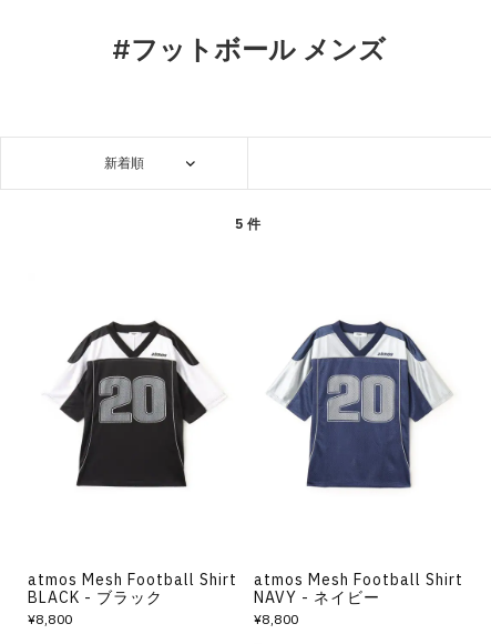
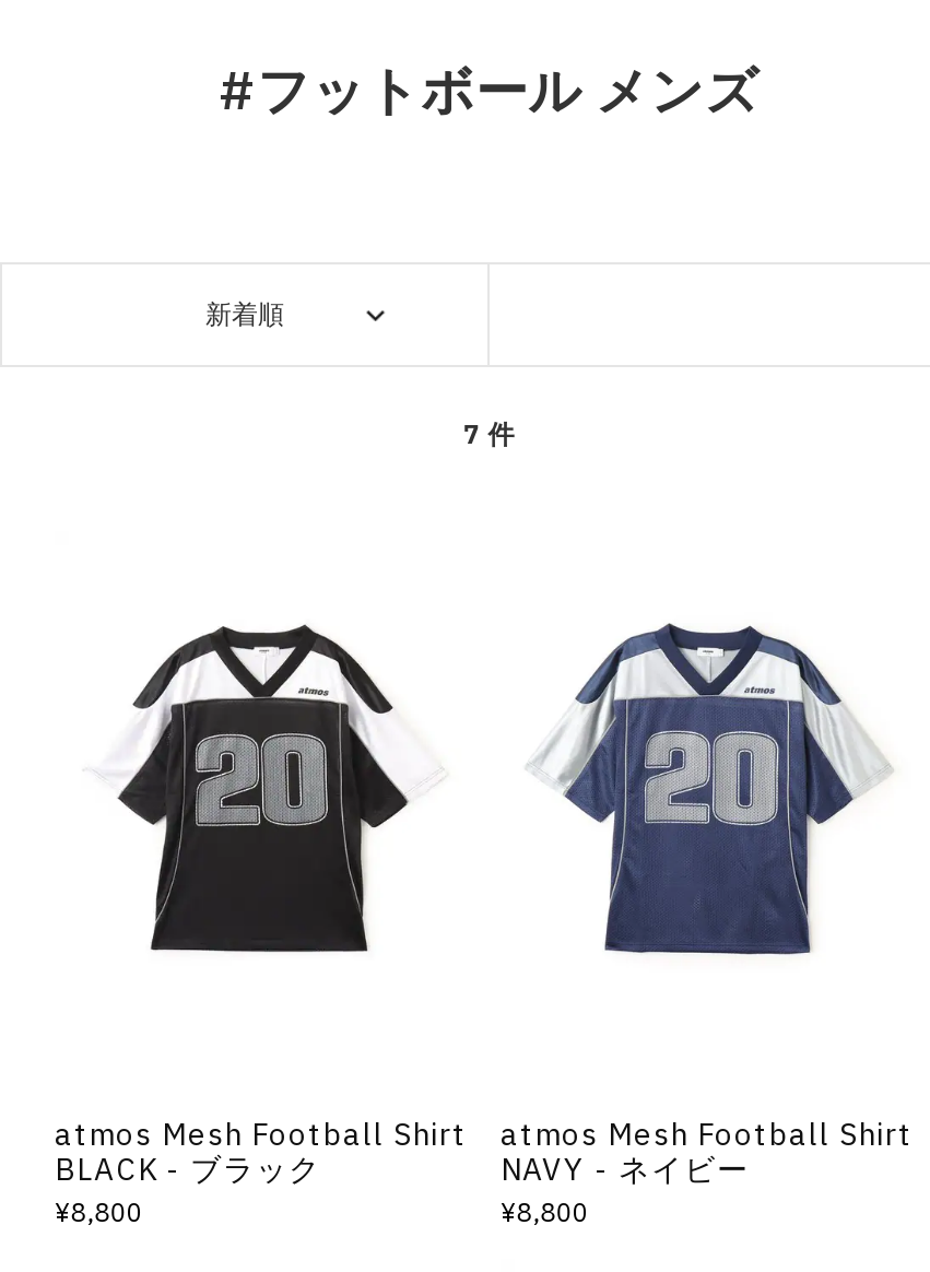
[235,215,261,232] 5 件 -> [464,417,516,450] 7 件

